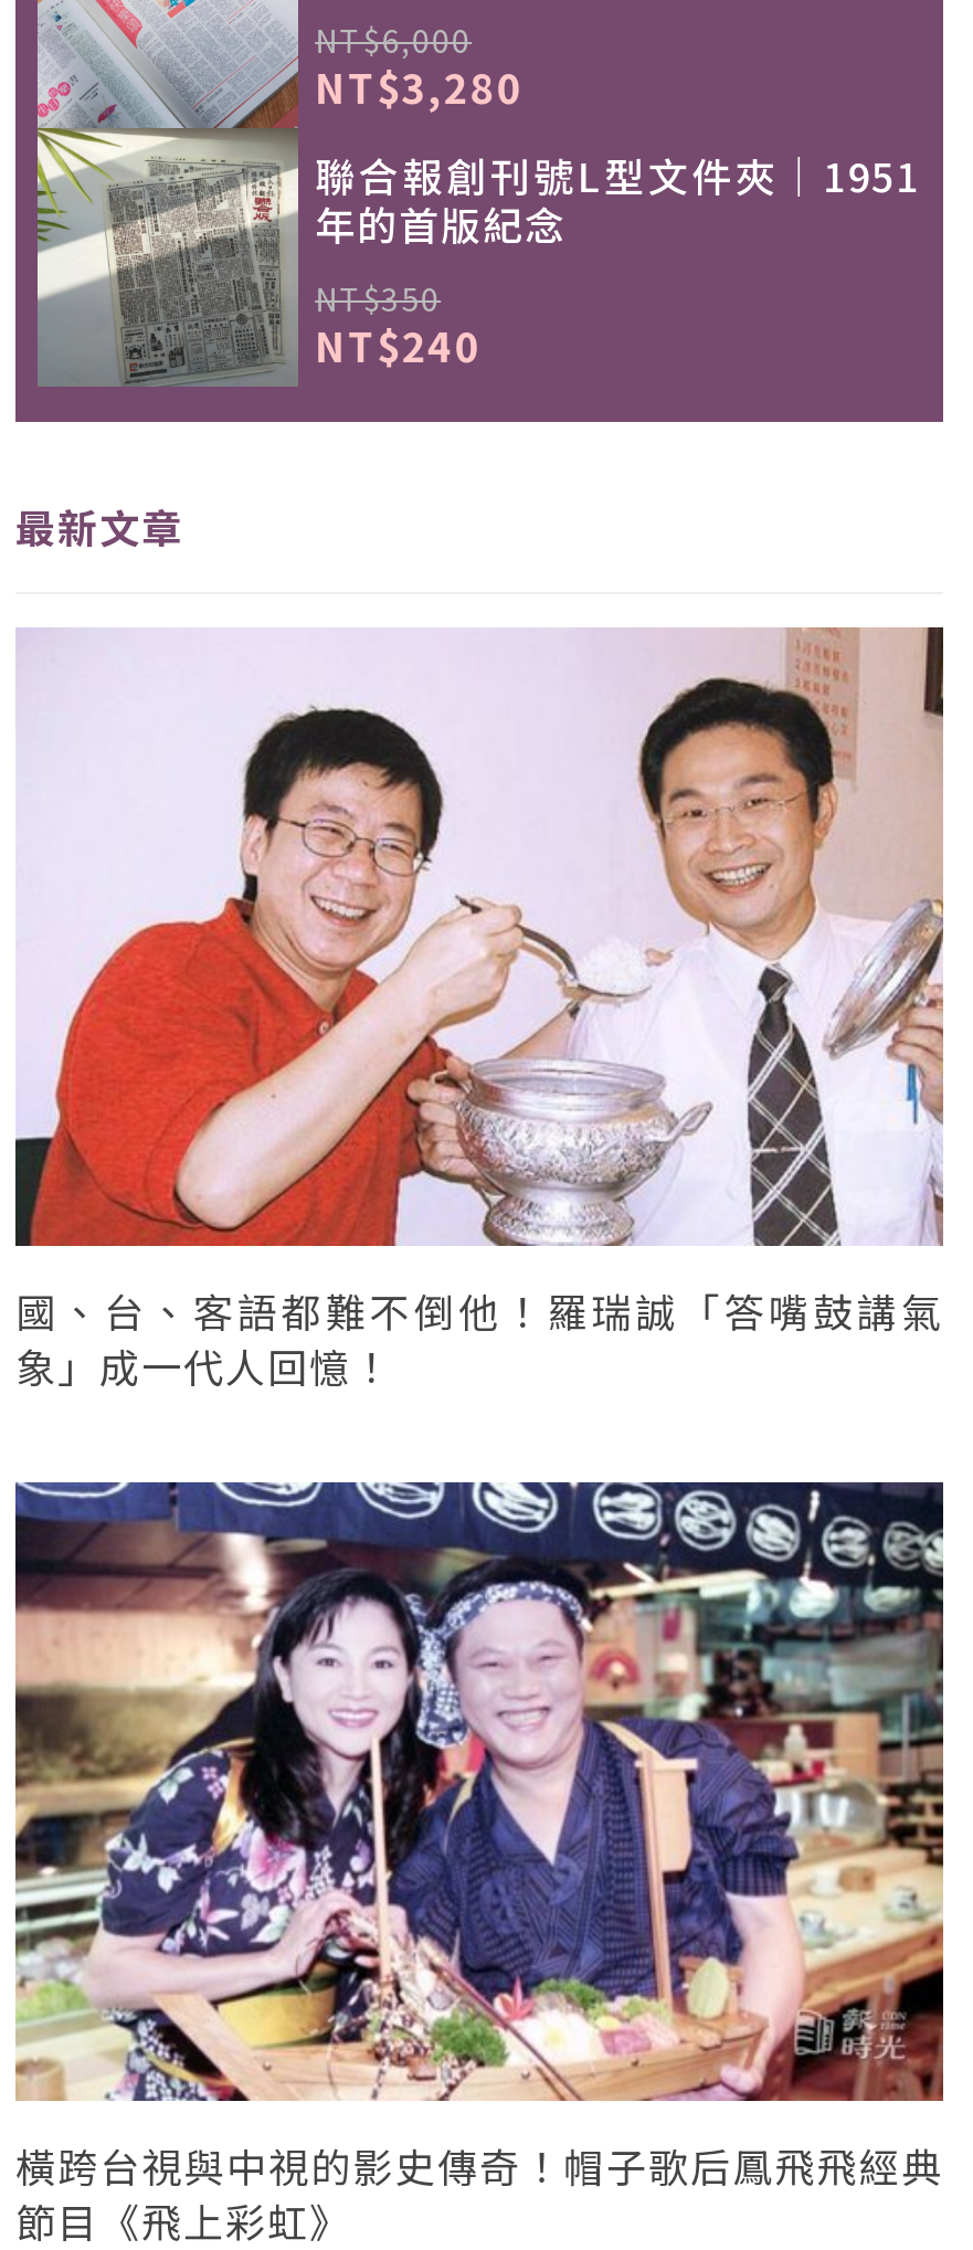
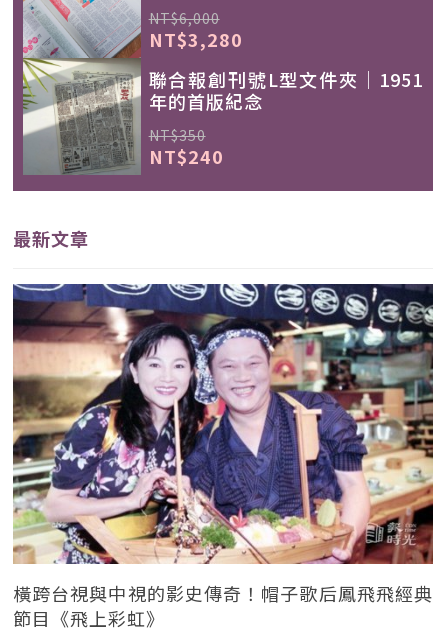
[15,625,943,1394] [image] | 國、台、客語都難不倒他！羅瑞誠「答嘴鼓講氣 | 象」成一代人回憶！ -> none

